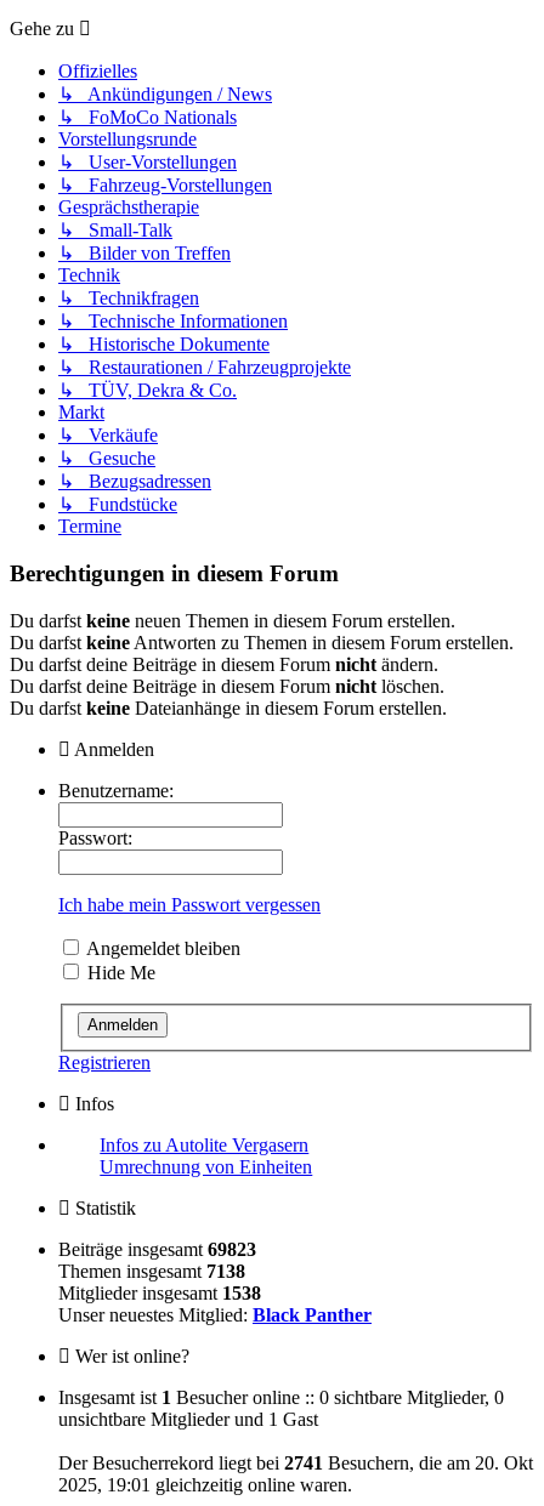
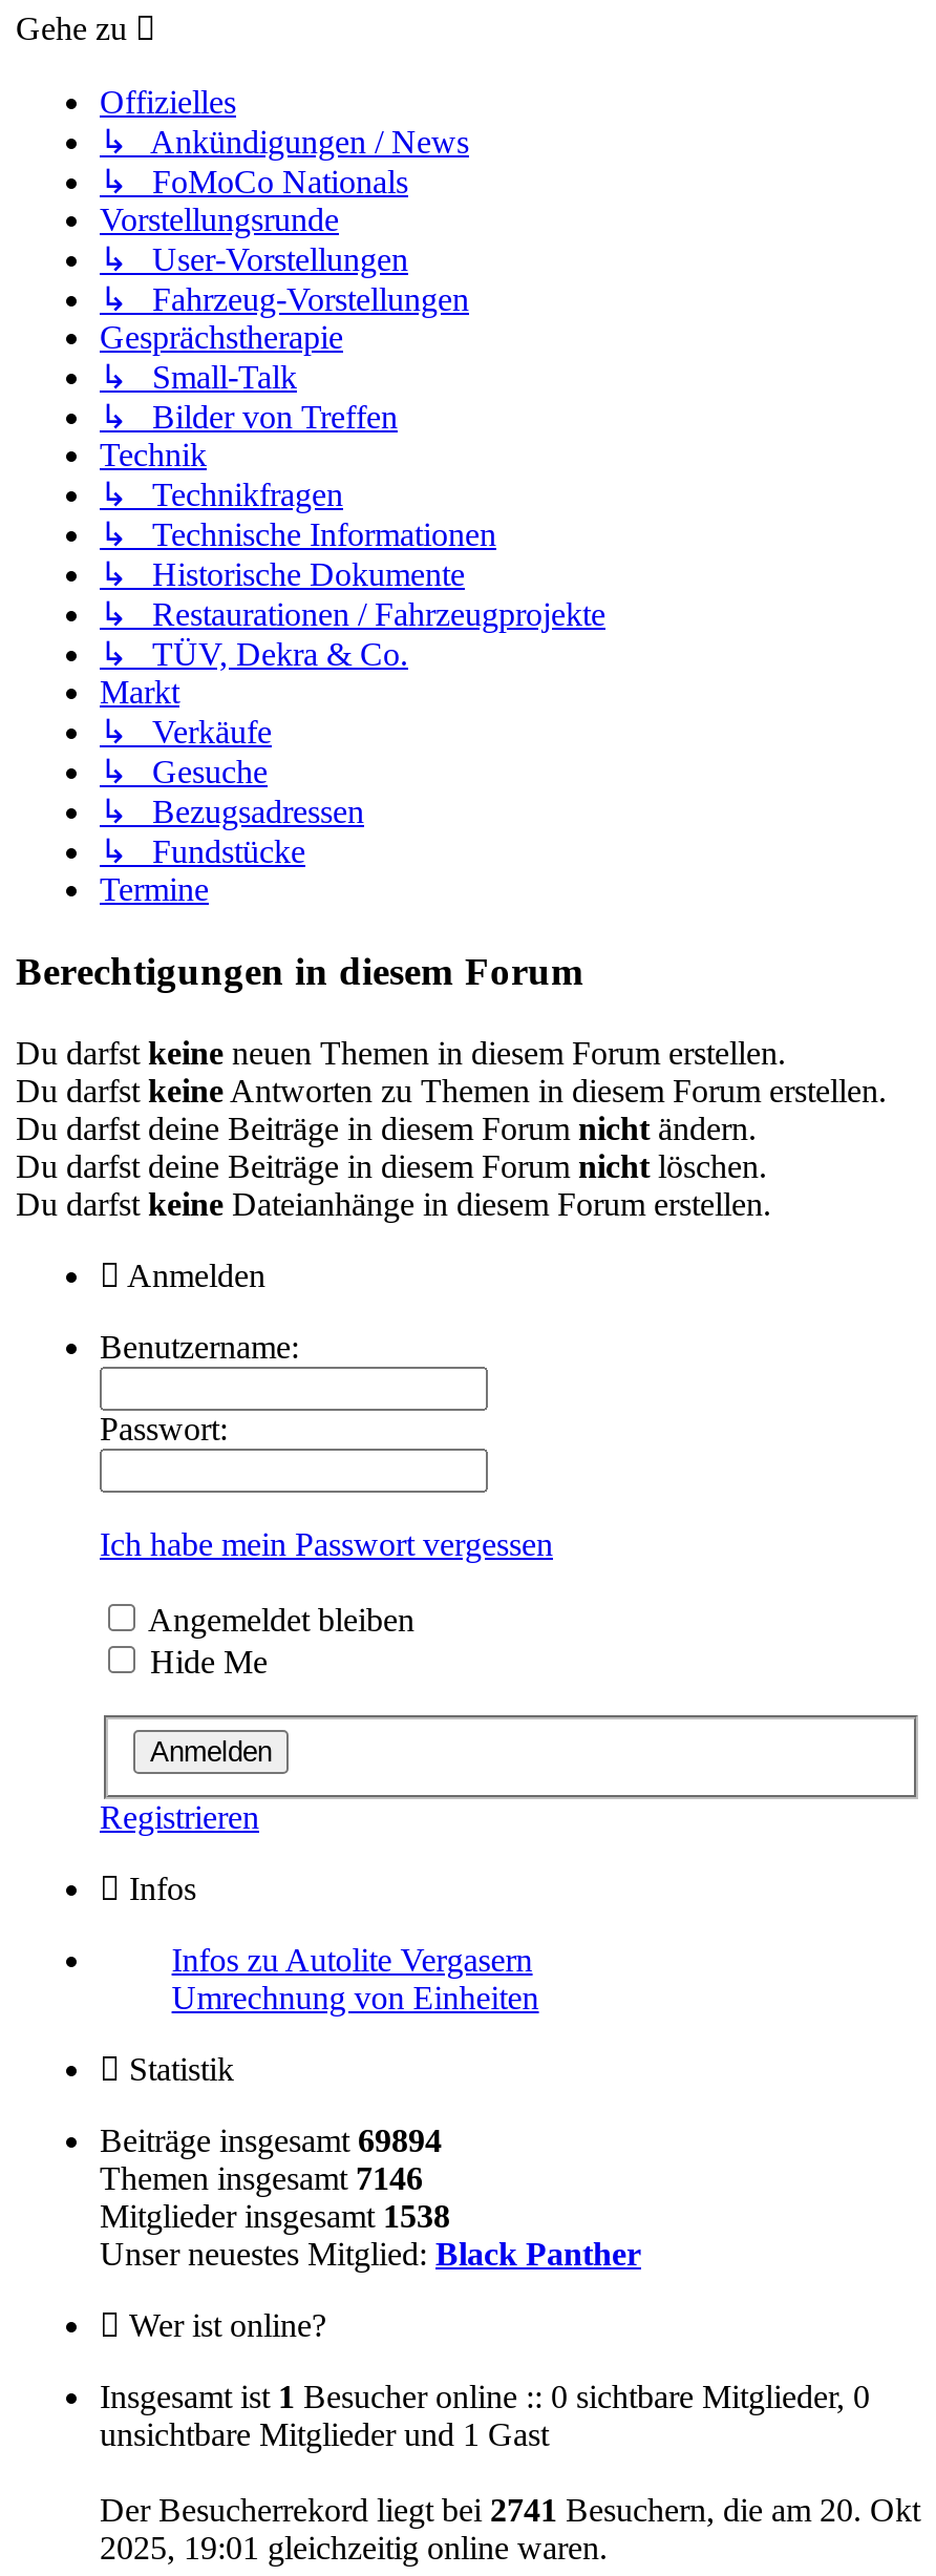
[58,1240,256,1260] Beiträge insgesamt 69823 -> [100,2123,442,2159] Beiträge insgesamt 69894
[58,1261,245,1282] Themen insgesamt 7138 -> [100,2161,423,2197] Themen insgesamt 7146

